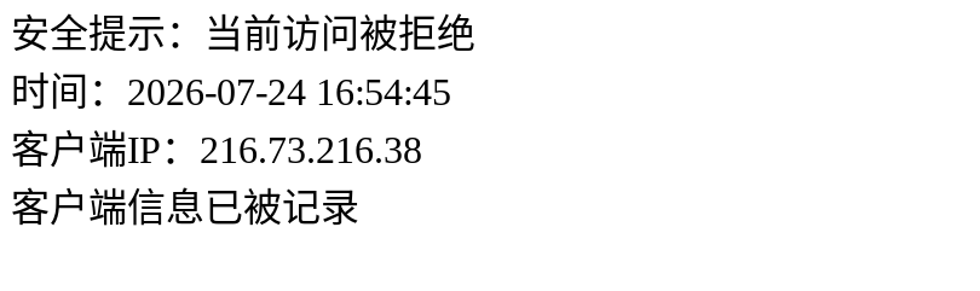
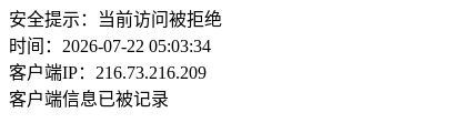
[11,71,451,112] 时间：2026-07-24 16:54:45 -> [9,37,211,55] 时间：2026-07-22 05:03:34
[11,129,422,170] 客户端IP：216.73.216.38 -> [9,63,207,82] 客户端IP：216.73.216.209

